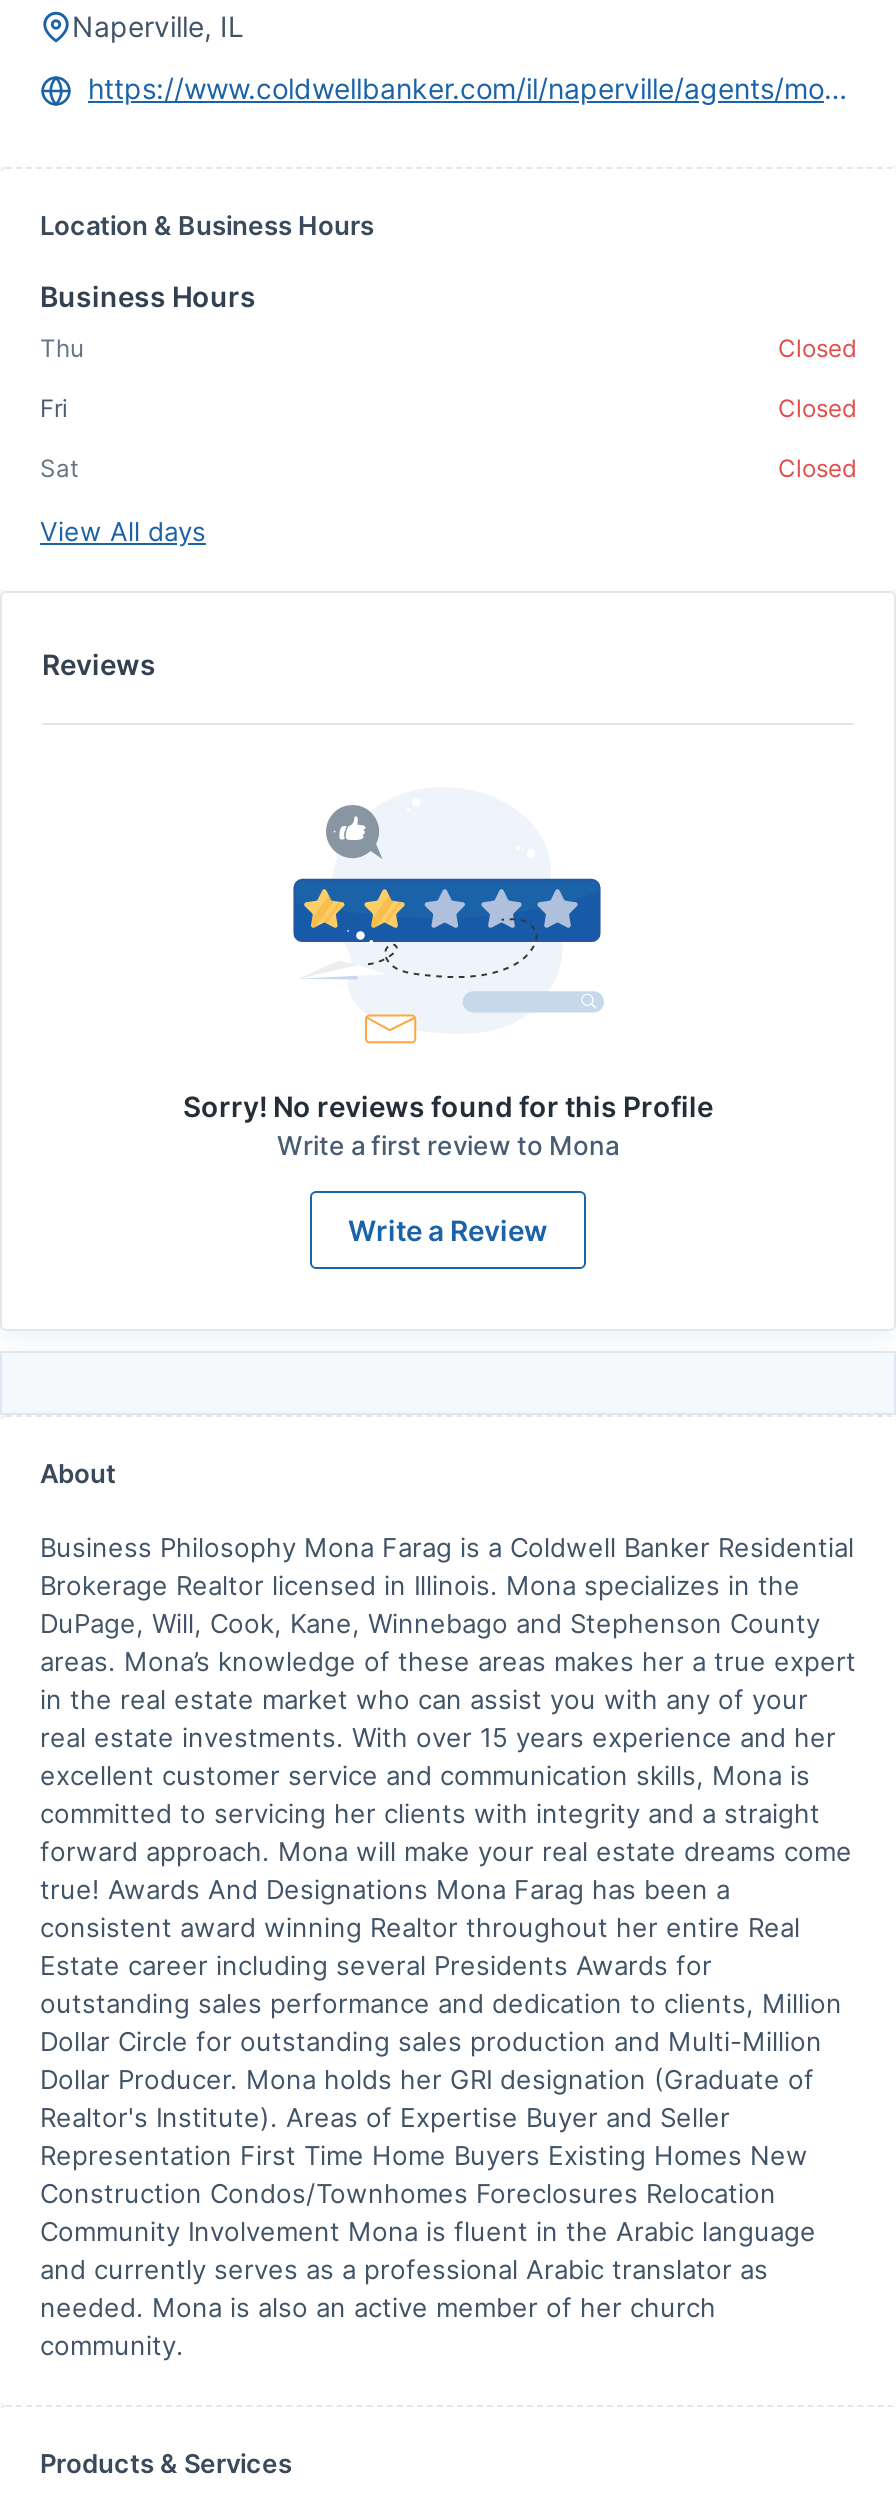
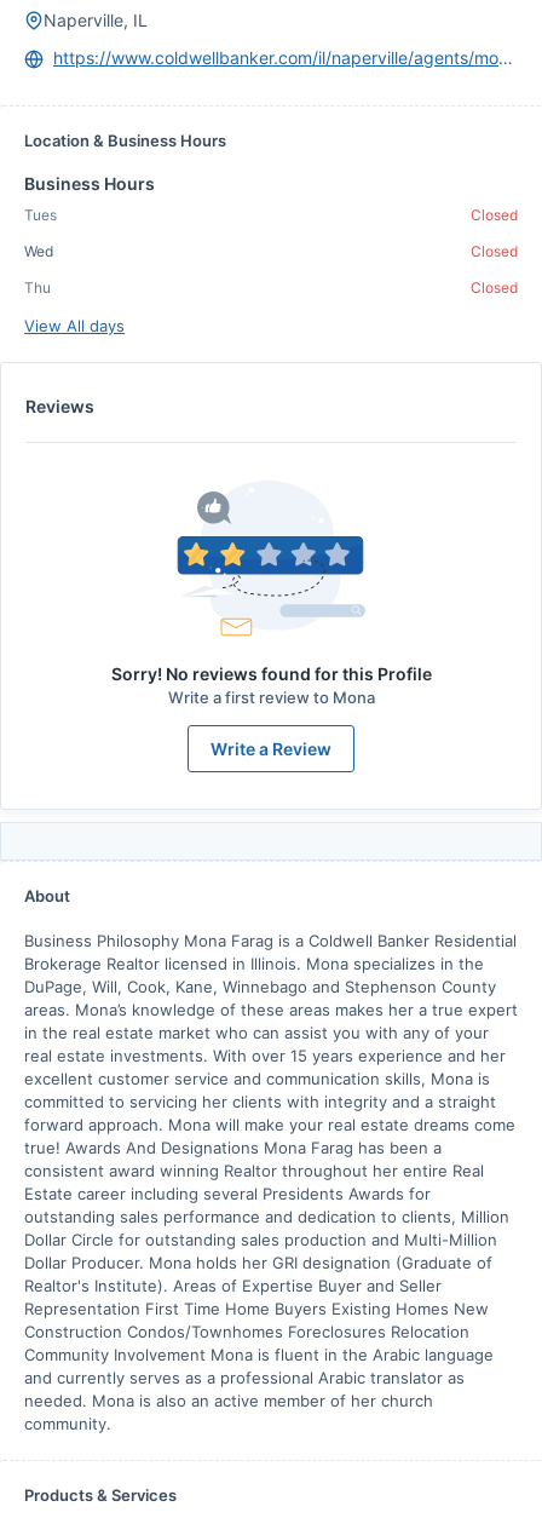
moved [40,333,84,363] -> [24,278,51,297]: Thu
none -> [24,206,57,224] Tues
[40,393,68,423] Fri -> [24,242,53,260] Wed
[40,453,78,483] Sat -> none

